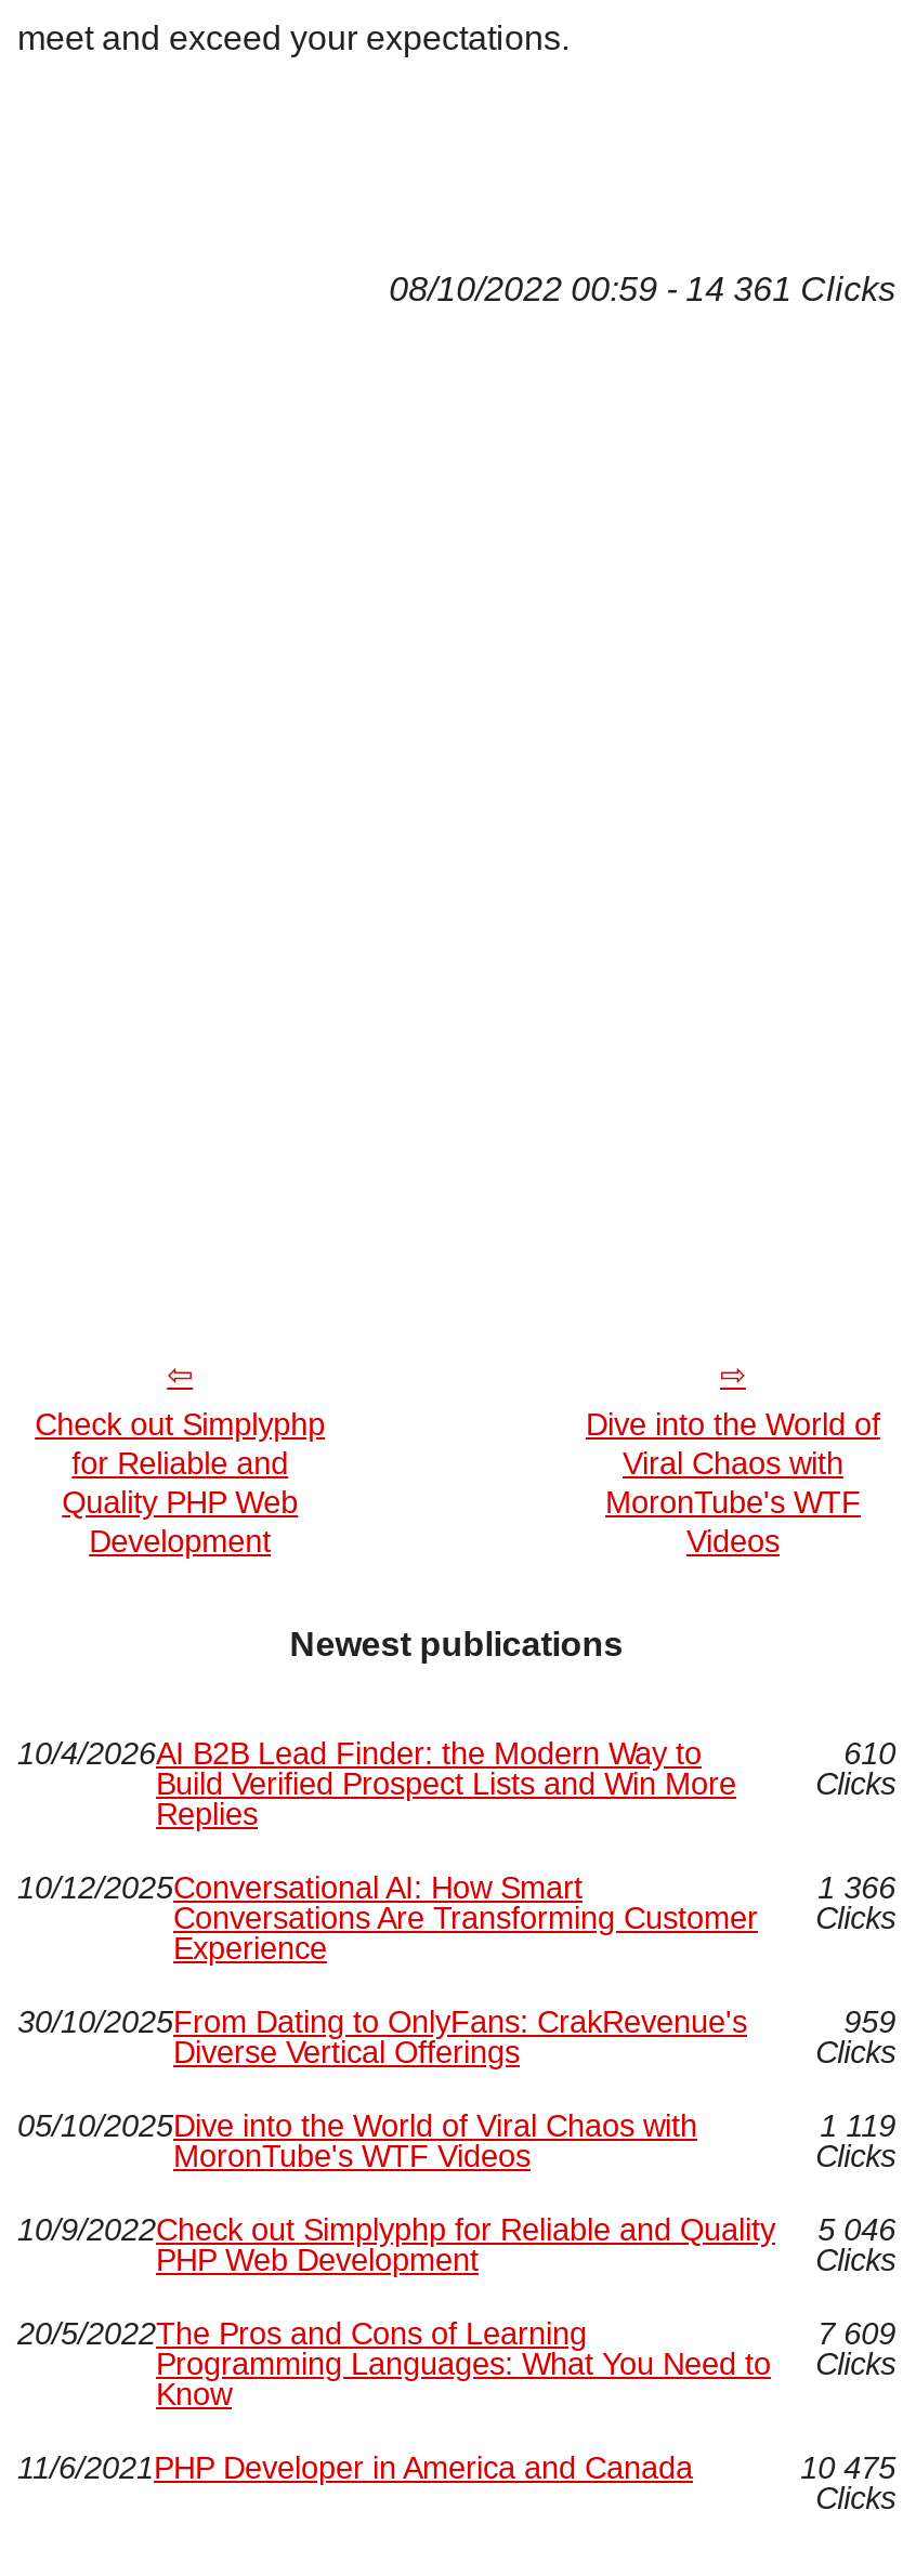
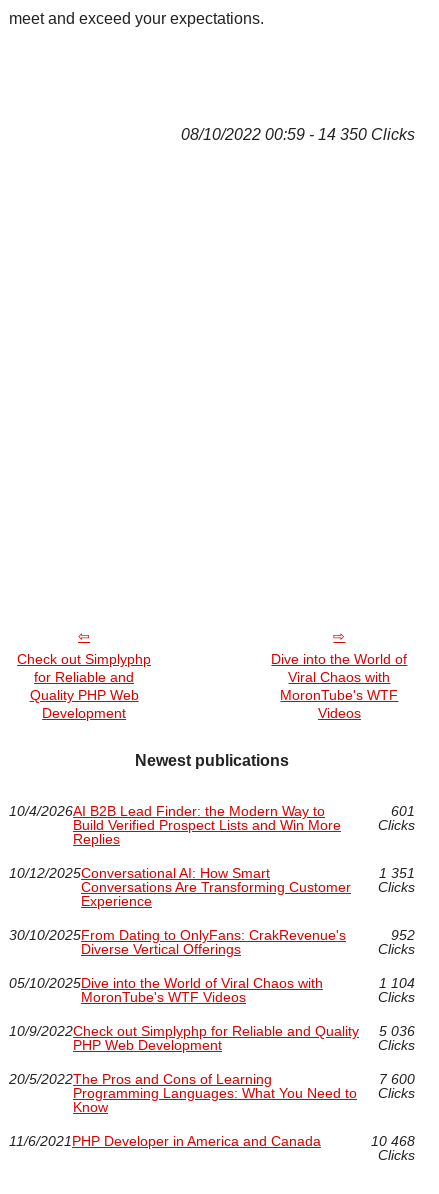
[389,270,896,307] 08/10/2022 00:59 - 14 361 Clicks -> [181,126,415,143] 08/10/2022 00:59 - 14 350 Clicks
[844,1735,896,1770] 610 -> [391,803,415,819] 601
[818,1870,896,1904] 1 366 -> [379,865,415,881] 1 351
[844,2004,896,2039] 959 -> [391,927,415,943] 952
[820,2108,896,2142] 1 119 -> [379,975,415,991] 1 104
[17,2212,896,2246] 10/9/2022Check out Simplyphp for Reliable and Quality 5 046 -> [9,1023,415,1039] 10/9/2022Check out Simplyphp for Reliable and Quality 5 036
[818,2316,896,2350] 7 609 -> [379,1071,415,1087] 7 600
[800,2450,896,2484] 10 475 -> [371,1133,415,1149] 10 468

